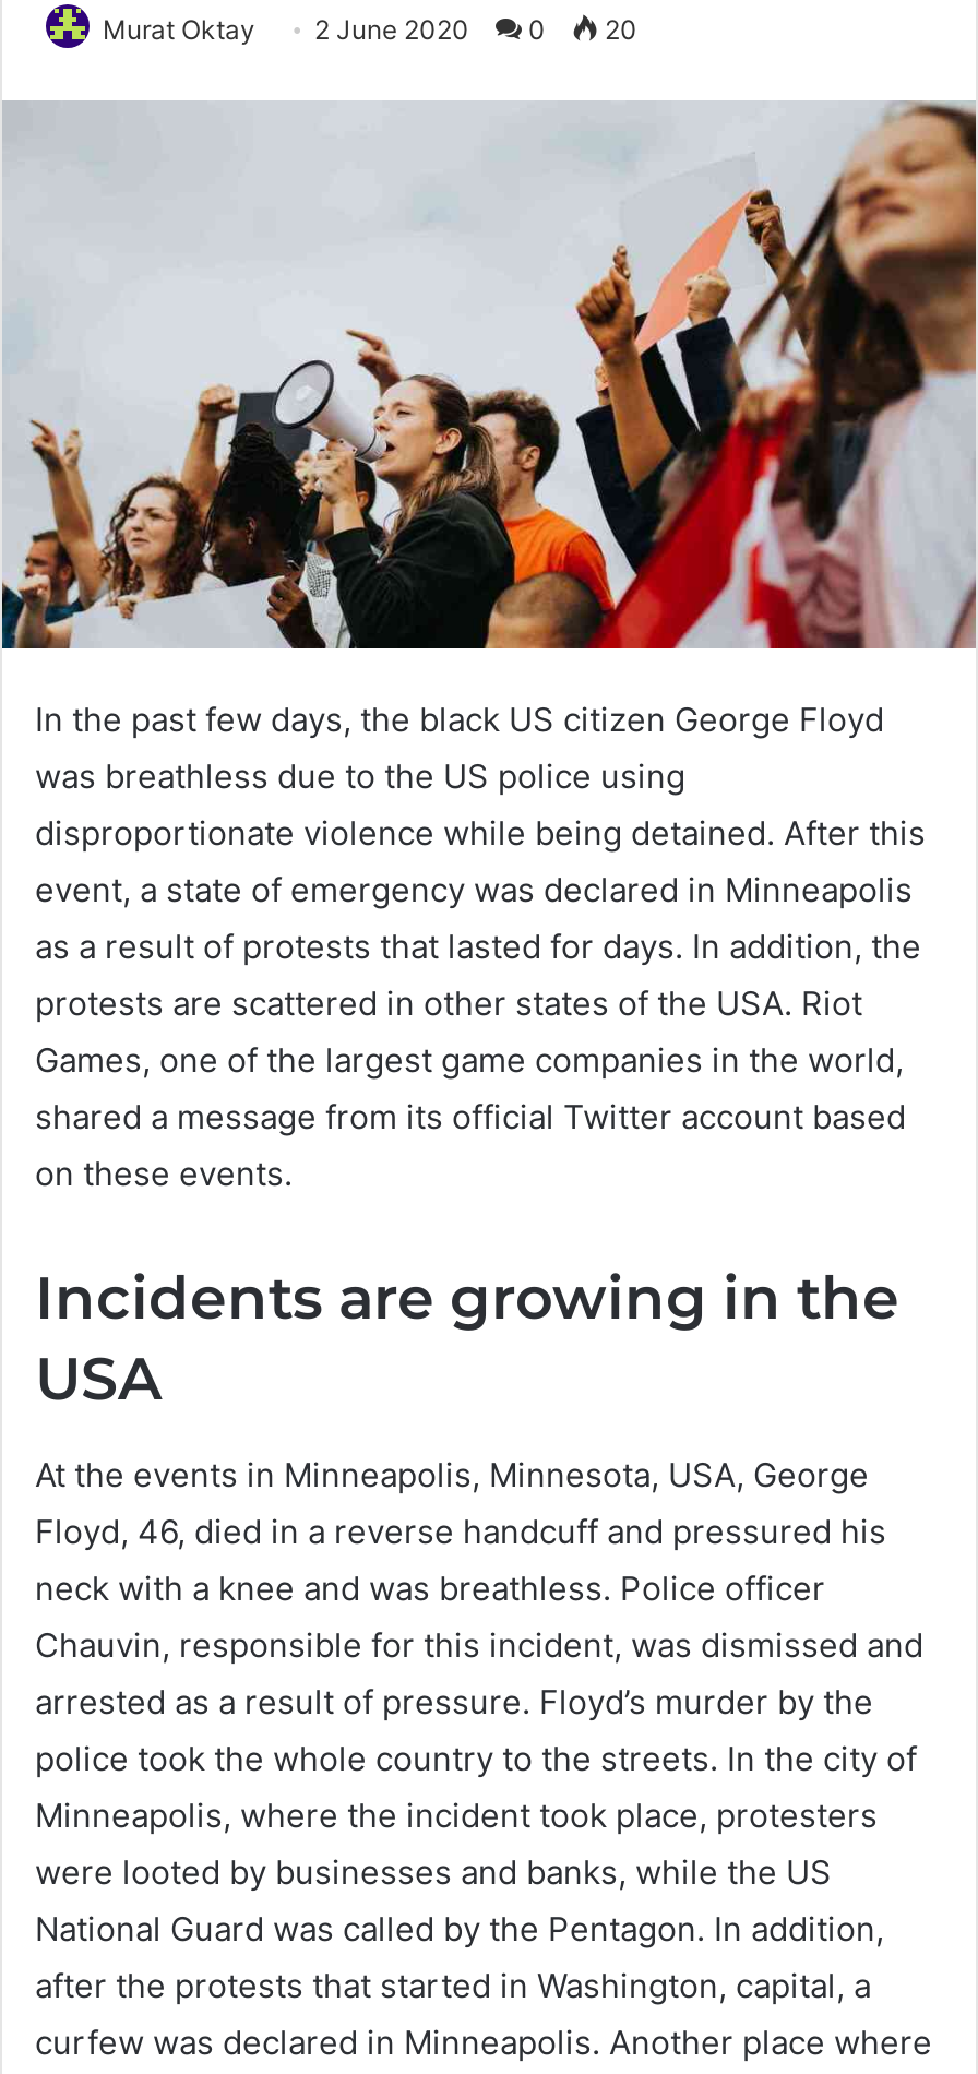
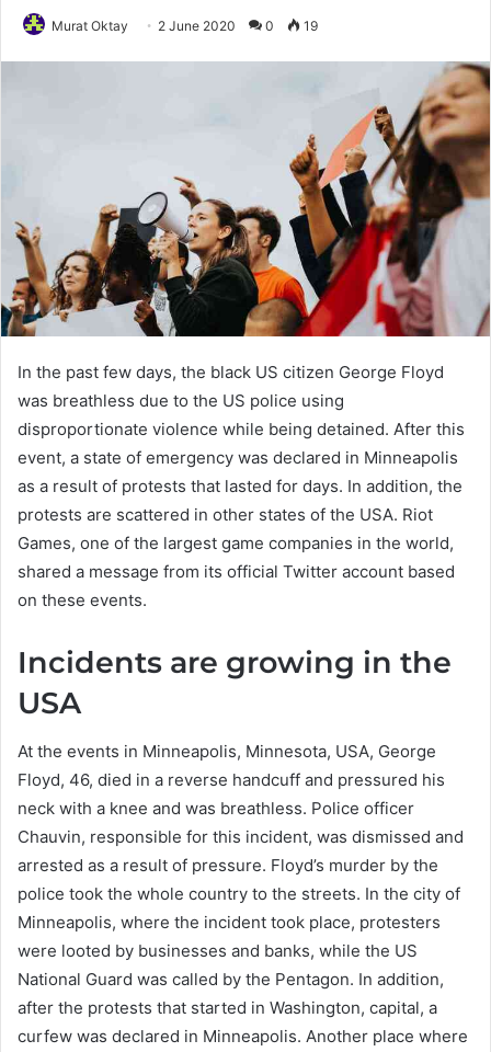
[103,13,637,46] Murat Oktay 2 June 2020 0 20 -> [52,18,318,34] Murat Oktay 2 June 2020 0 19

